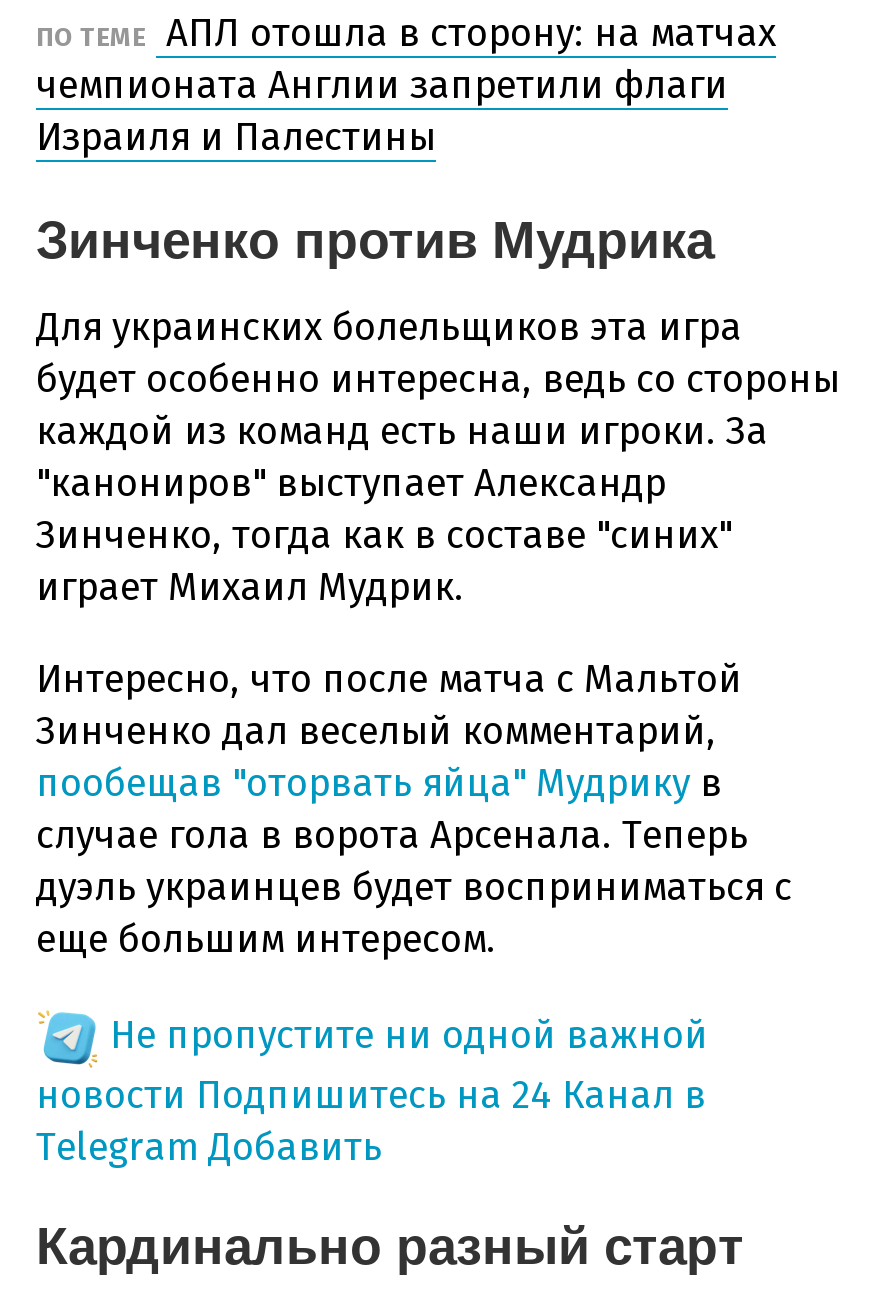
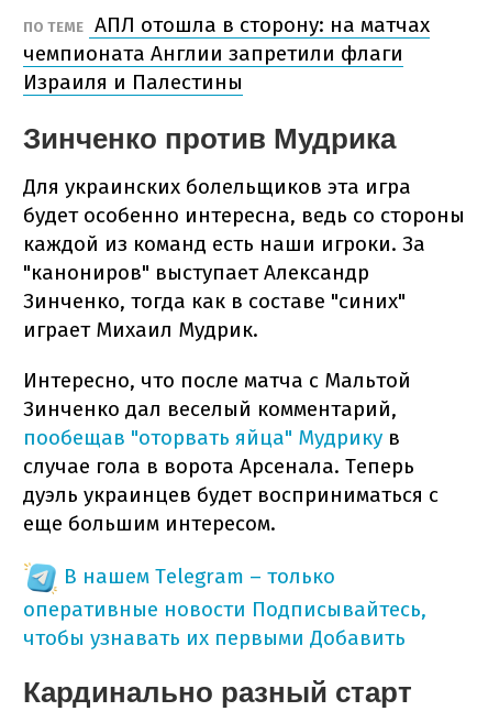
[36,1011,708,1169] Не пропустите ни одной важной | новости Подпишитесь на 24 Канал в | Telegram Добавить -> [23,563,426,650] В нашем Telegram – только | оперативные новости Подписывайтесь, | чтобы узнавать их первыми Добавить

